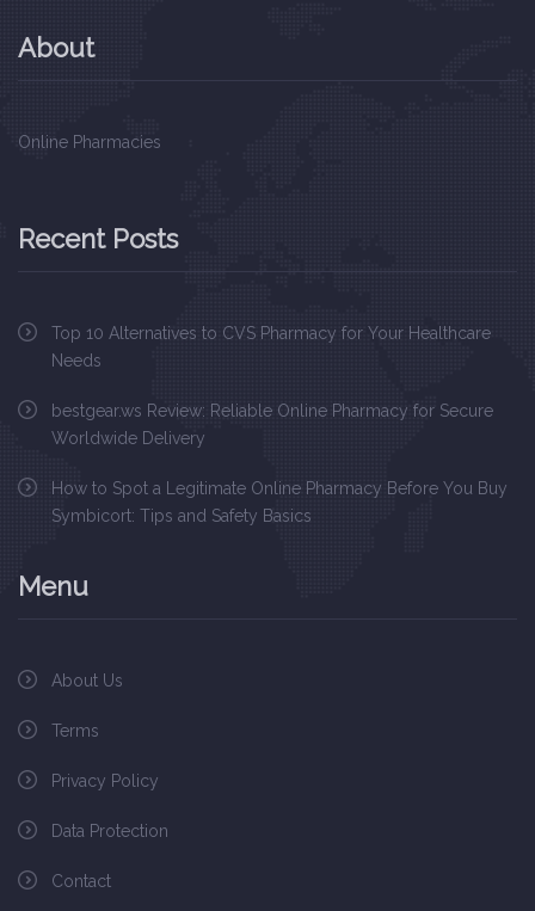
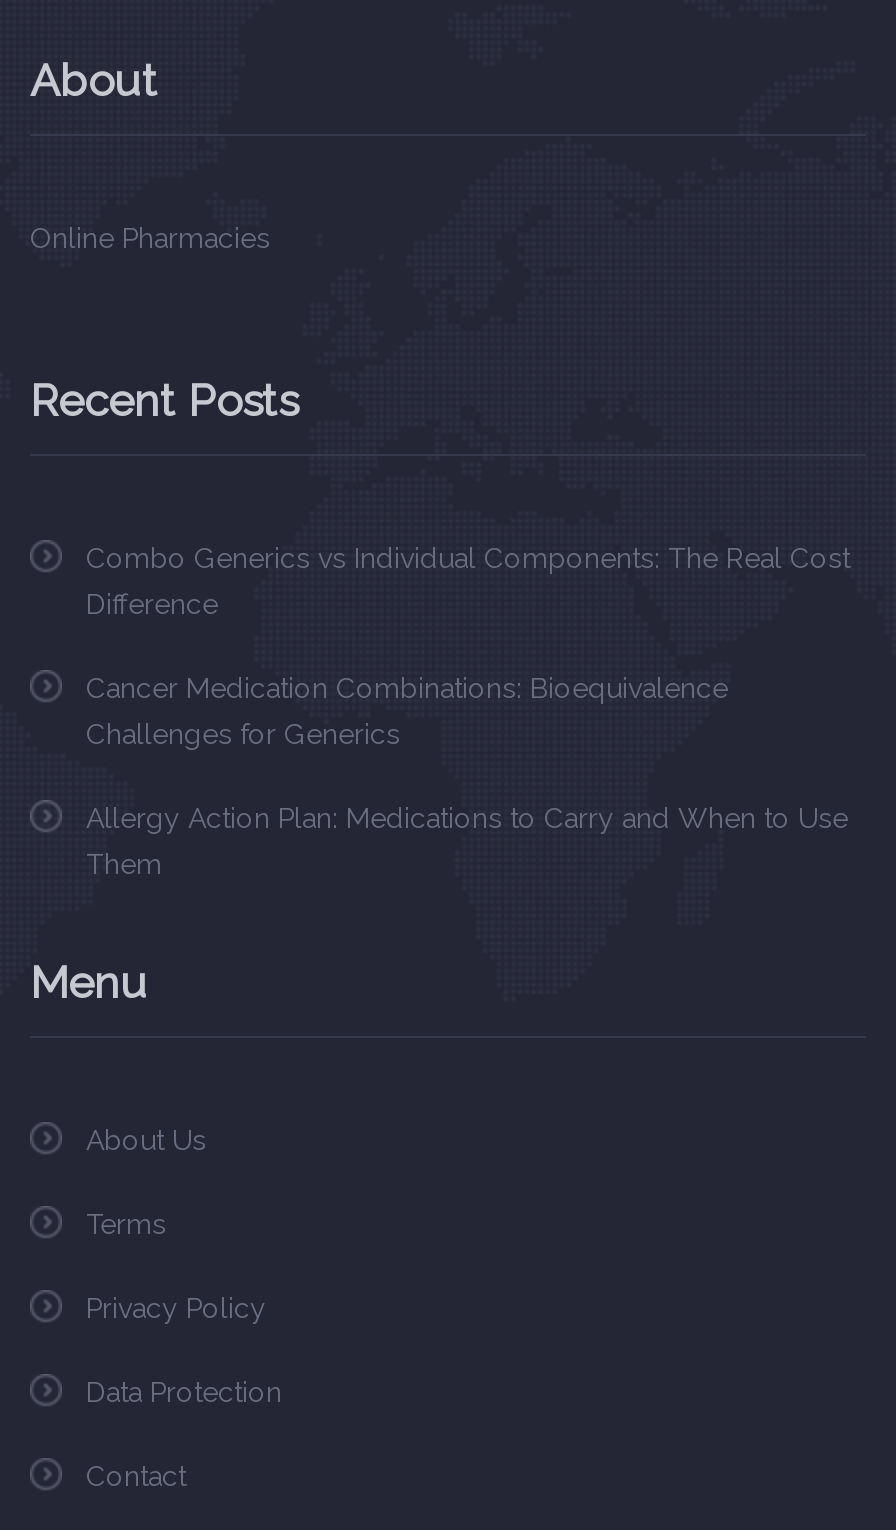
[51,324,491,370] Top 10 Alternatives to CVS Pharmacy for Your Healthcare | Needs -> [86,542,850,620] Combo Generics vs Individual Components: The Real Cost | Difference
[51,401,493,448] bestgear.ws Review: Reliable Online Pharmacy for Secure | Worldwide Delivery -> [86,672,728,750] Cancer Medication Combinations: Bioequivalence | Challenges for Generics
[51,479,508,525] How to Spot a Legitimate Online Pharmacy Before You Buy | Symbicort: Tips and Safety Basics -> [86,802,848,880] Allergy Action Plan: Medications to Carry and When to Use | Them

